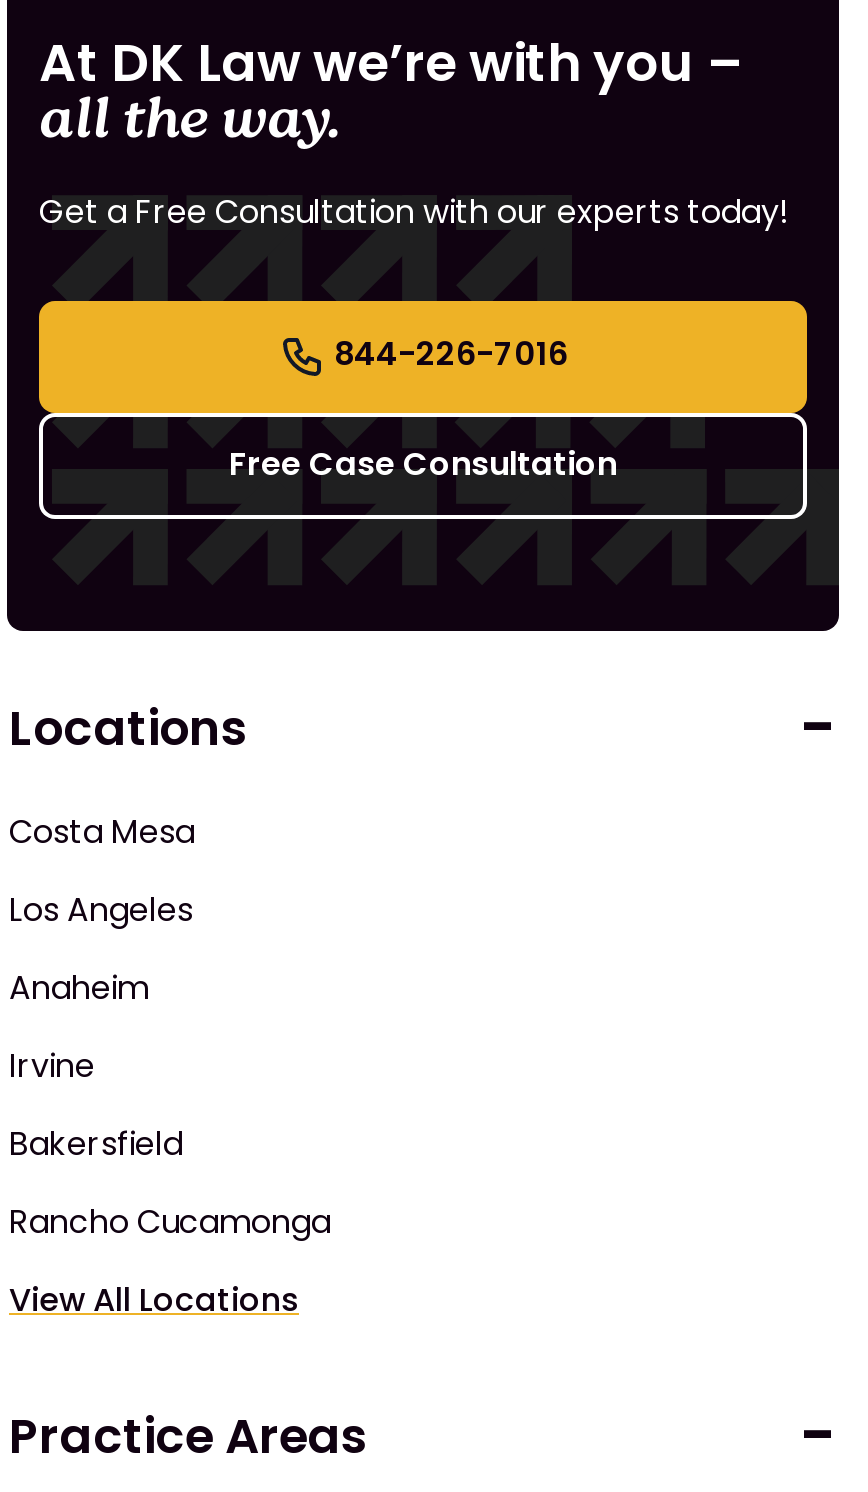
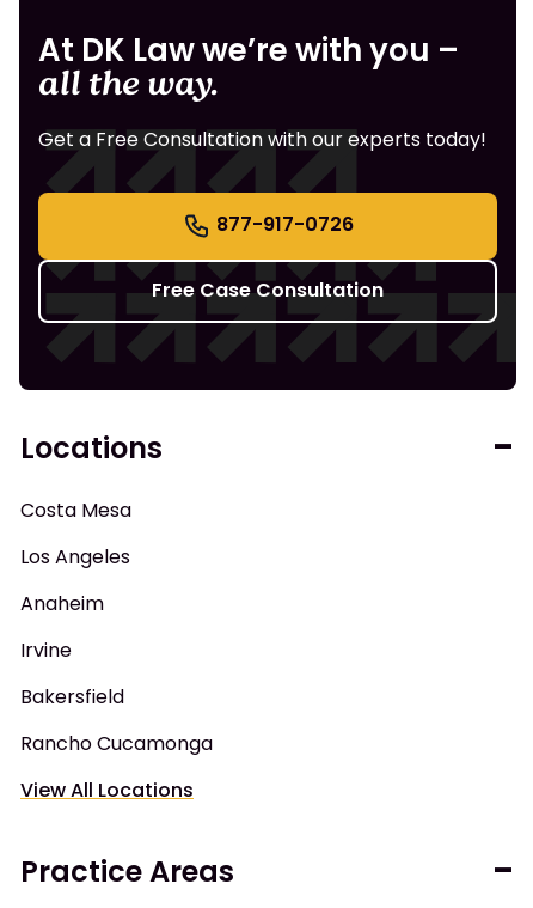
[334,331,568,377] 844-226-7016 -> [216,211,353,238] 877-917-0726

